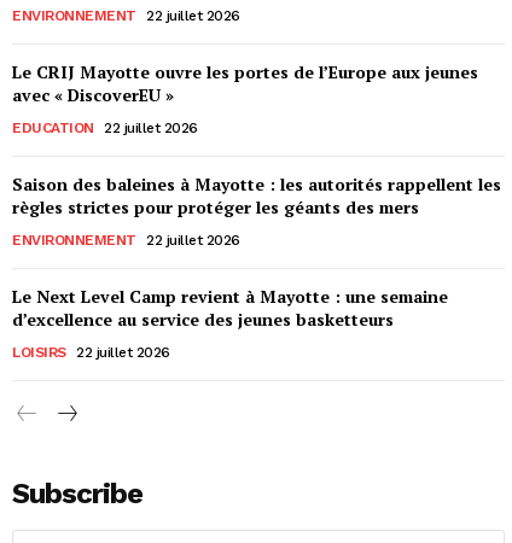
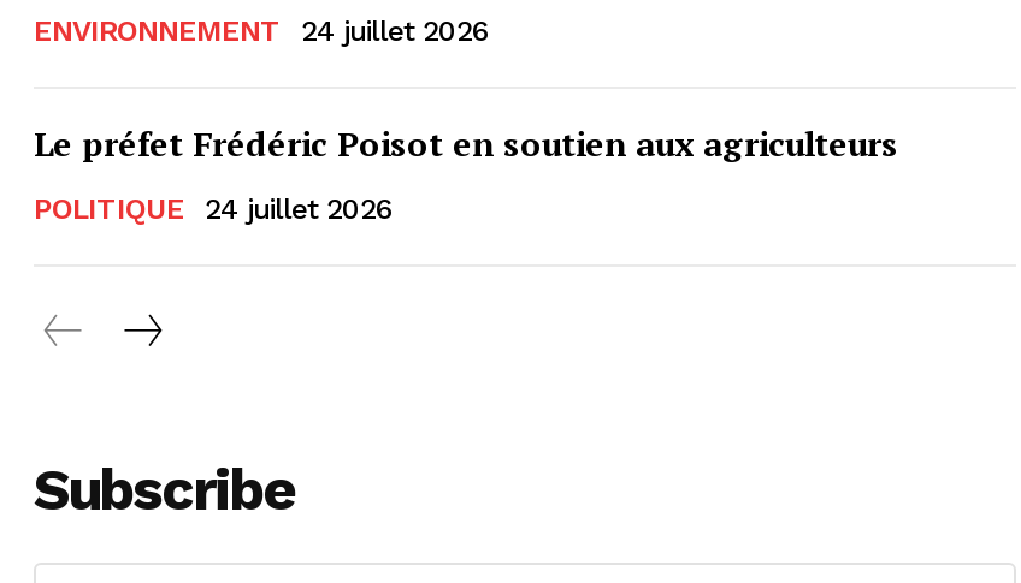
[12,7,501,361] 22 juillet 2026 | Le CRIJ Mayotte ouvre les portes de l’Europe aux jeunes | avec « DiscoverEU » | EDUCATION | 22 juillet 2026 | Saison des baleines à Mayotte : les autorités rappellent les | règles strictes pour protéger les géants des mers | ENVIRONNEMENT | 22 juillet 2026 | Le Next Level Camp revient à Mayotte : une semaine | d’excellence au service des jeunes basketteurs | LOISIRS | 22 juillet 2026 -> [34,14,898,226] 24 juillet 2026 | Le préfet Frédéric Poisot en soutien aux agriculteurs | POLITIQUE | 24 juillet 2026

